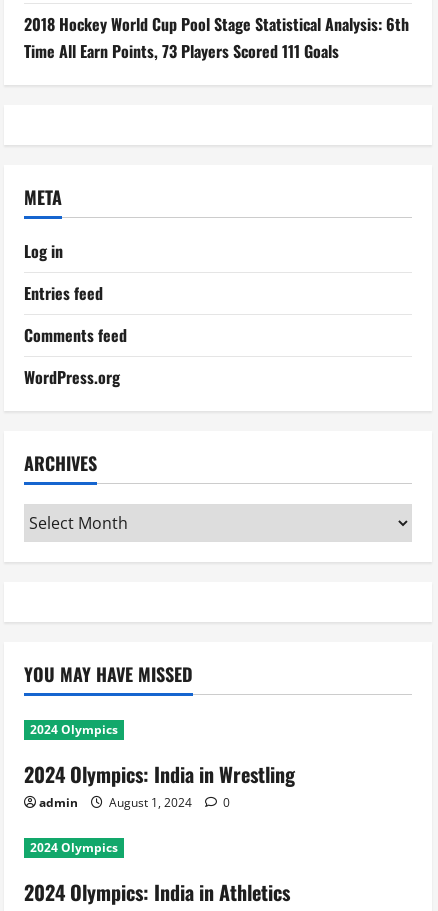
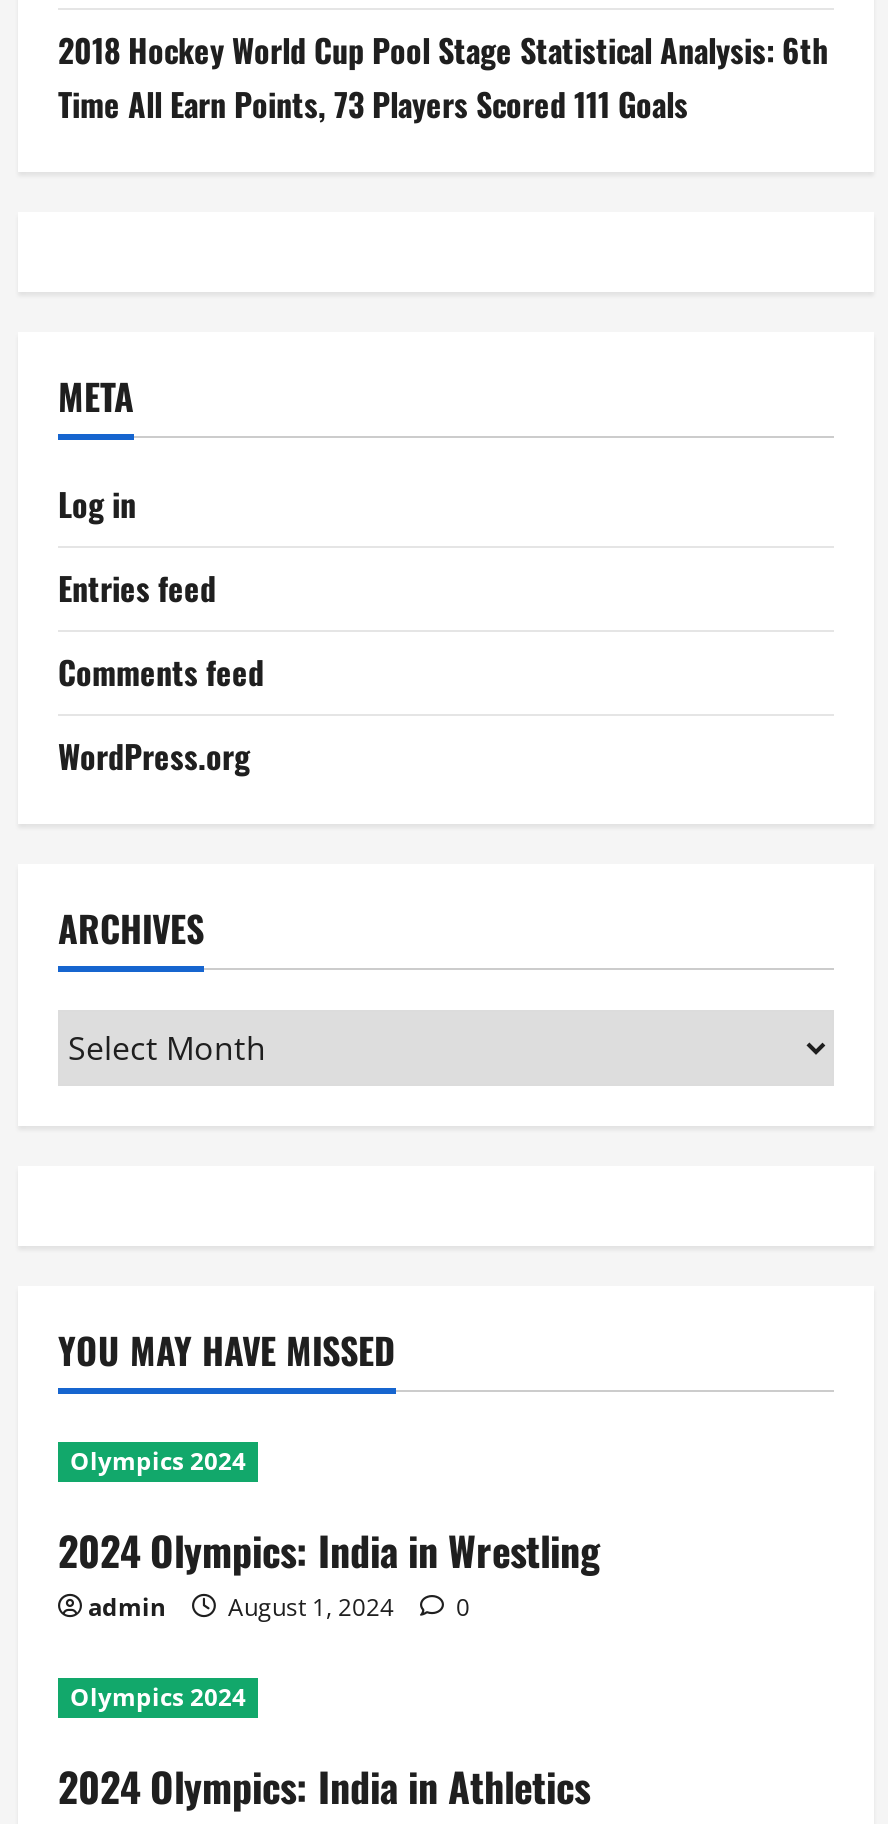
[30,721,118,738] 2024 Olympics -> [70,1444,246,1478] Olympics 2024
[30,839,118,856] 2024 Olympics -> [70,1680,246,1714] Olympics 2024

